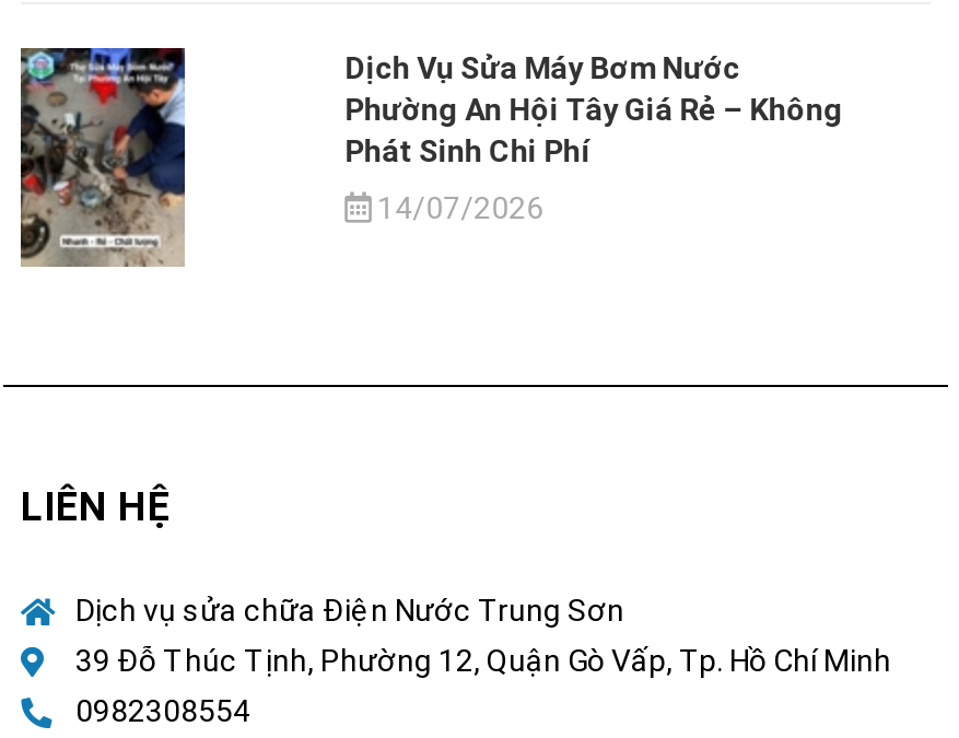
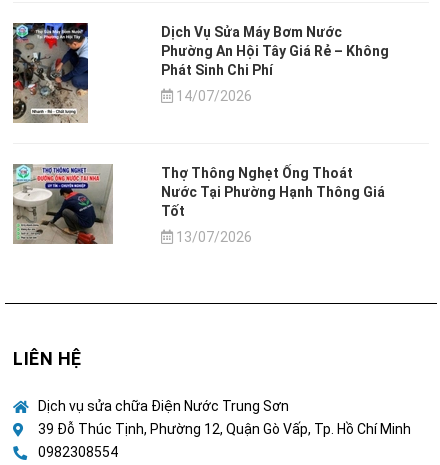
none -> [12,163,114,245] [image]
none -> [161,165,385,245] Thợ Thông Nghẹt Ống Thoát | Nước Tại Phường Hạnh Thông Giá | Tốt | 13/07/2026

